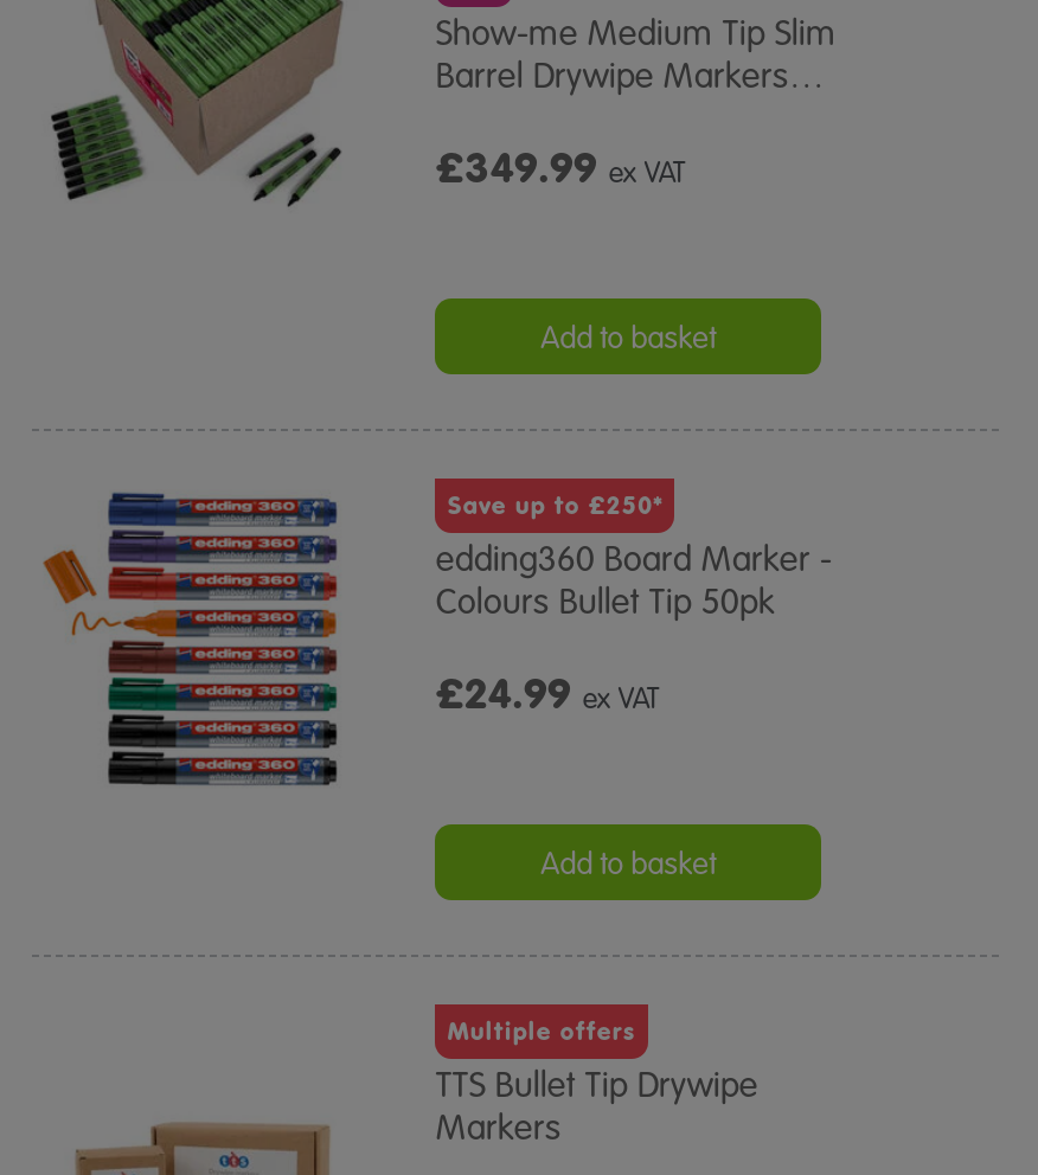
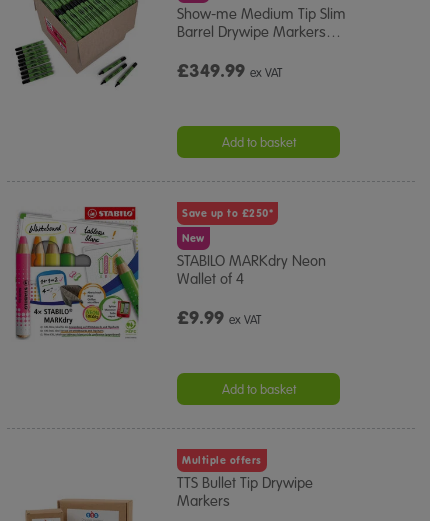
[41,490,832,786] [image] | edding360 Board Marker - | Colours Bullet Tip 50pk -> [14,206,326,340] [image] | New | STABILO MARKdry Neon | Wallet of 4
[436,666,659,720] £24.99 ex VAT -> [177,306,261,329] £9.99 ex VAT

